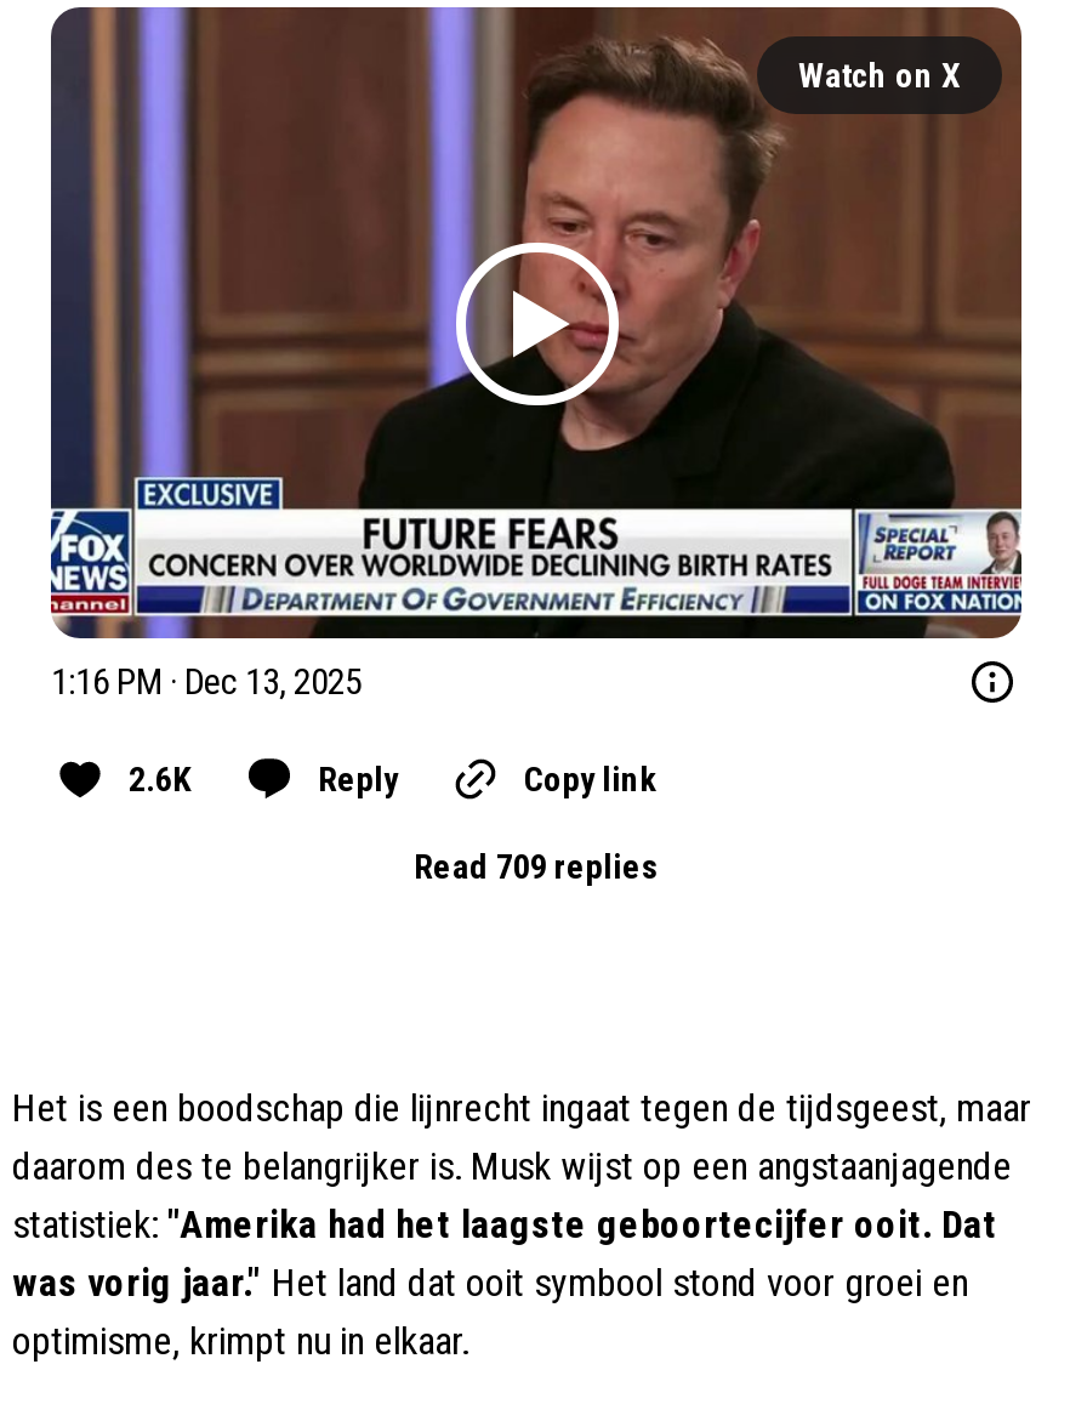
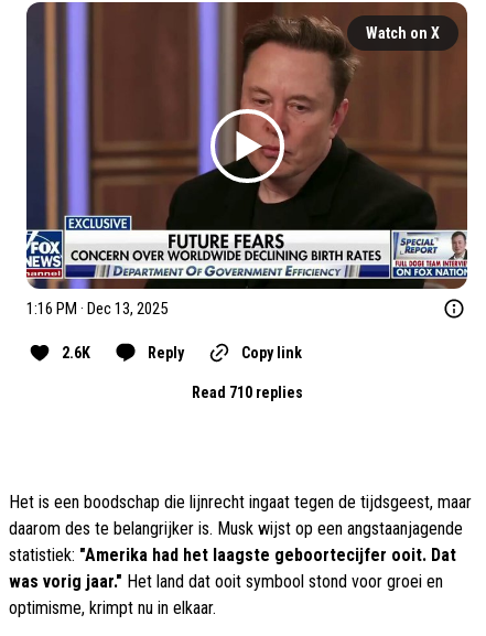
[414,847,659,886] Read 709 replies -> [191,384,303,401] Read 710 replies

